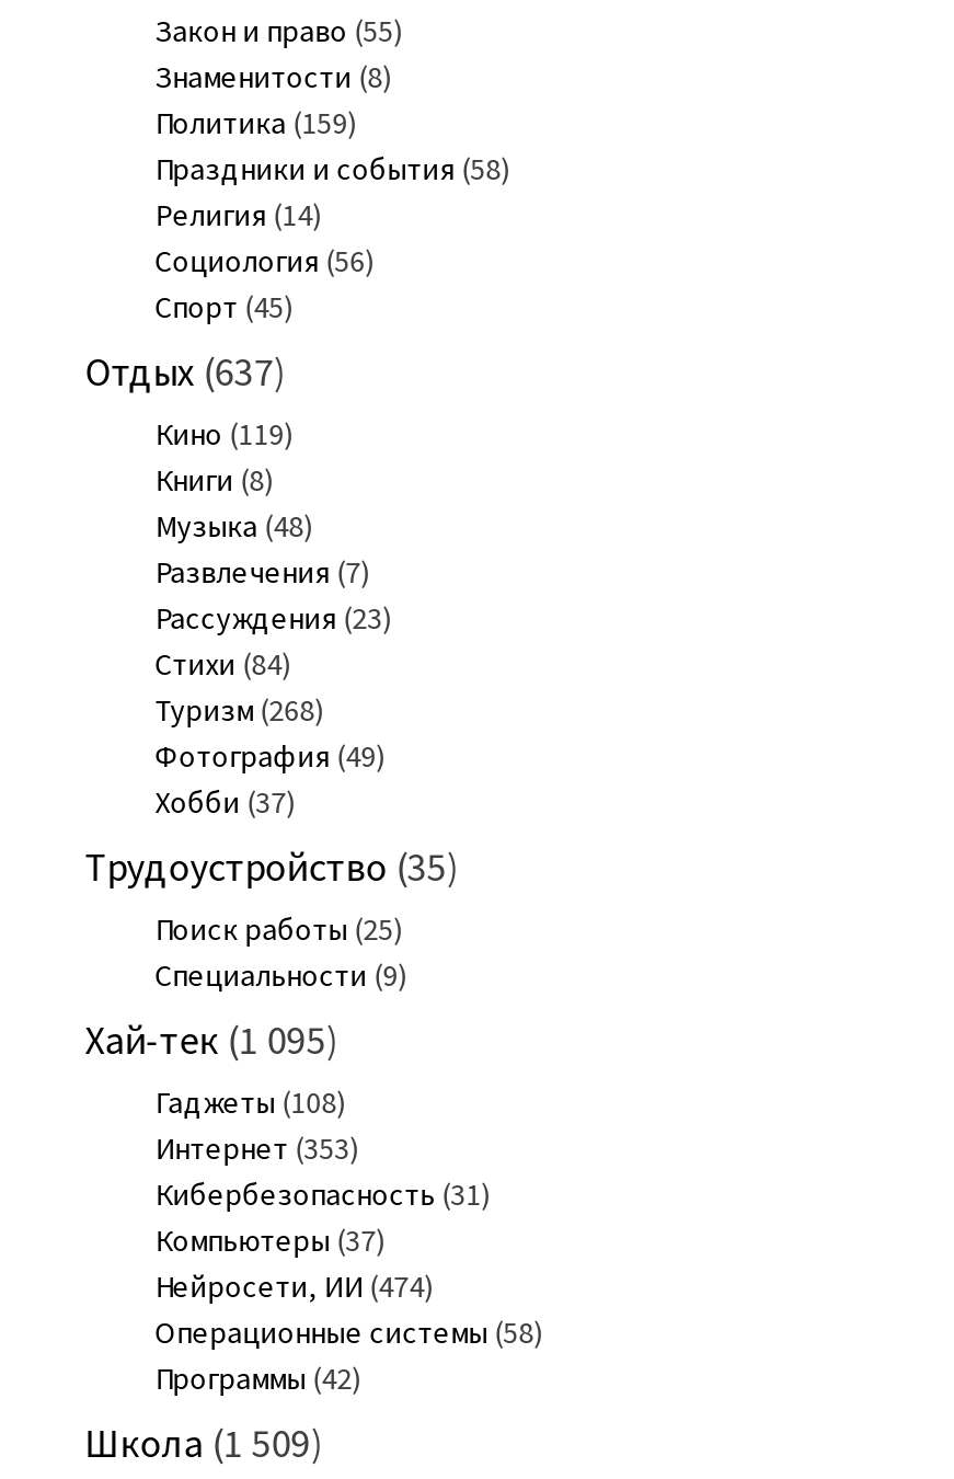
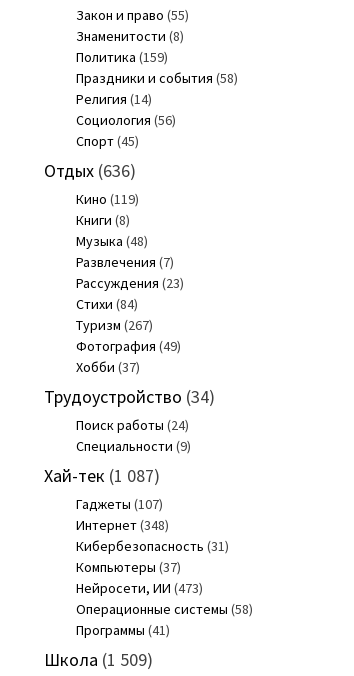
[85,345,287,396] Отдых (637) -> [44,159,136,182] Отдых (636)
[155,689,324,729] Туризм (268) -> [76,316,153,334] Туризм (267)
[85,841,460,891] Трудоустройство (35) -> [44,385,215,408] Трудоустройство (34)
[155,908,403,948] Поиск работы (25) -> [76,416,189,434] Поиск работы (24)
[85,1014,339,1064] Хай-тек (1 095) -> [44,464,160,487] Хай-тек (1 087)
[155,1082,346,1121] Гаджеты (108) -> [76,495,163,513] Гаджеты (107)
[155,1128,359,1167] Интернет (353) -> [76,516,169,534] Интернет (348)
[155,1266,433,1305] Нейросети, ИИ (474) -> [76,579,203,597] Нейросети, ИИ (473)
[155,1358,361,1397] Программы (42) -> [76,621,170,639] Программы (41)

